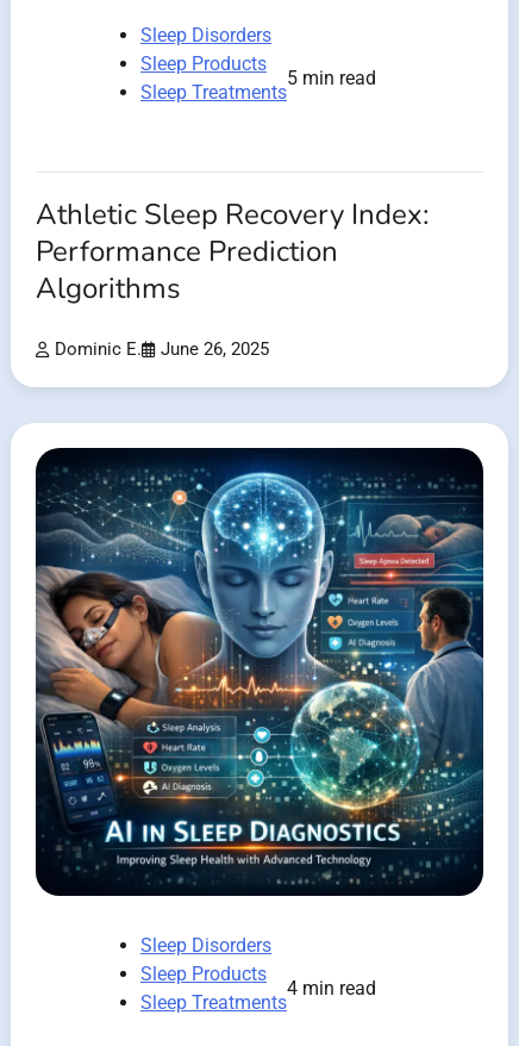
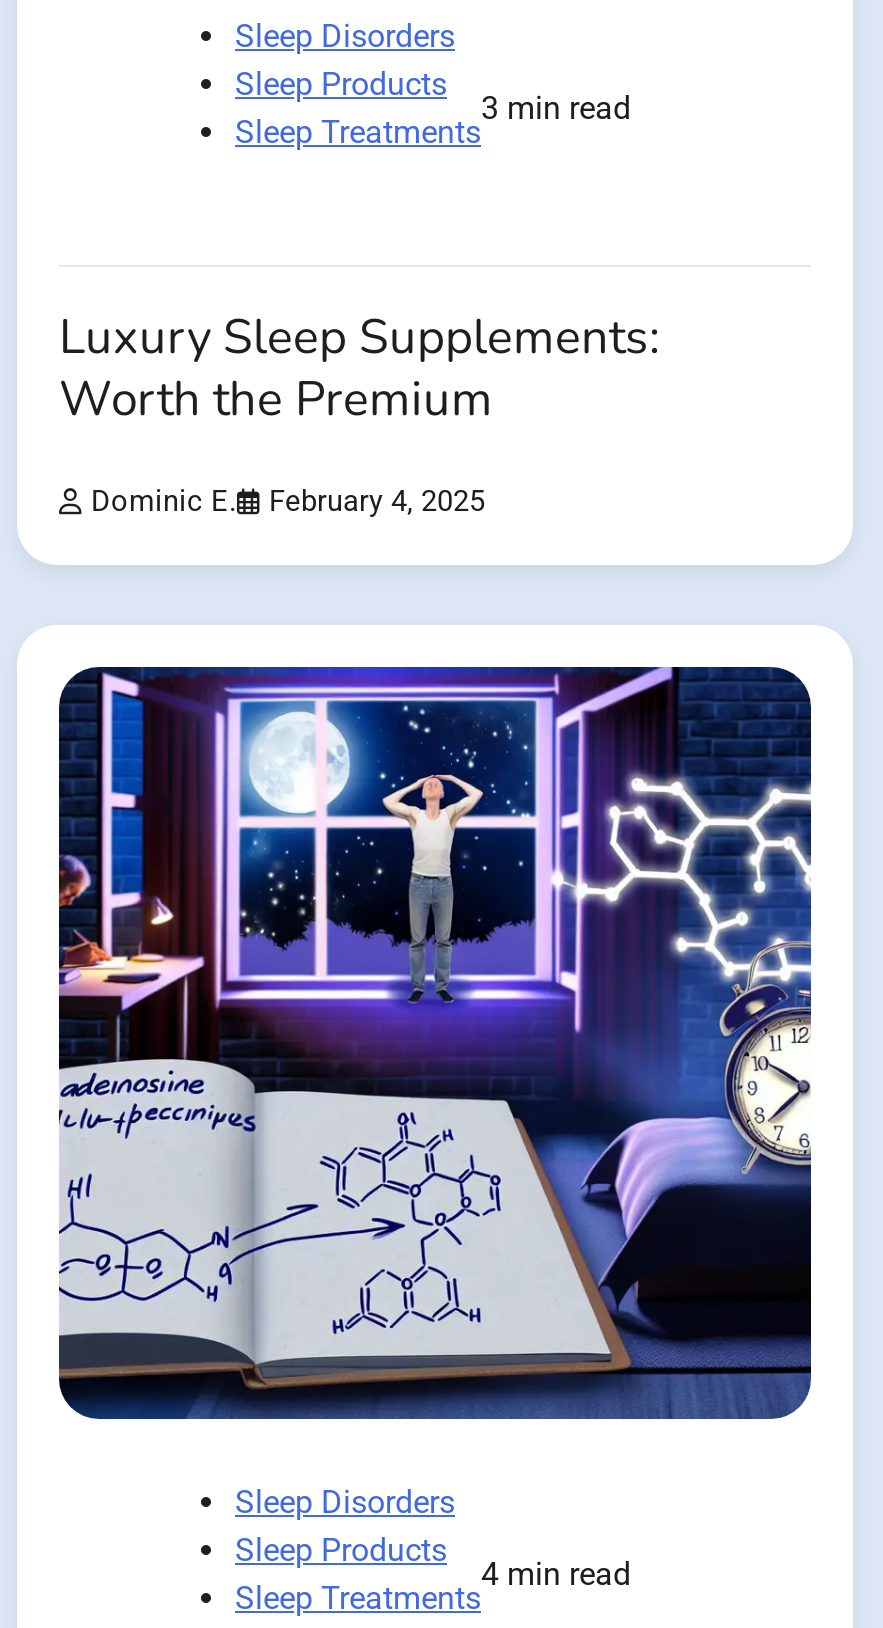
[287,67,376,90] 5 min read -> [481,90,631,128] 3 min read
[36,196,429,309] Athletic Sleep Recovery Index: | Performance Prediction | Algorithms -> [59,306,659,434] Luxury Sleep Supplements: | Worth the Premium
[55,339,269,359] Dominic E. June 26, 2025 -> [91,484,485,518] Dominic E. February 4, 2025
[35,447,484,897] [image] -> [57,665,813,1421] [image]

